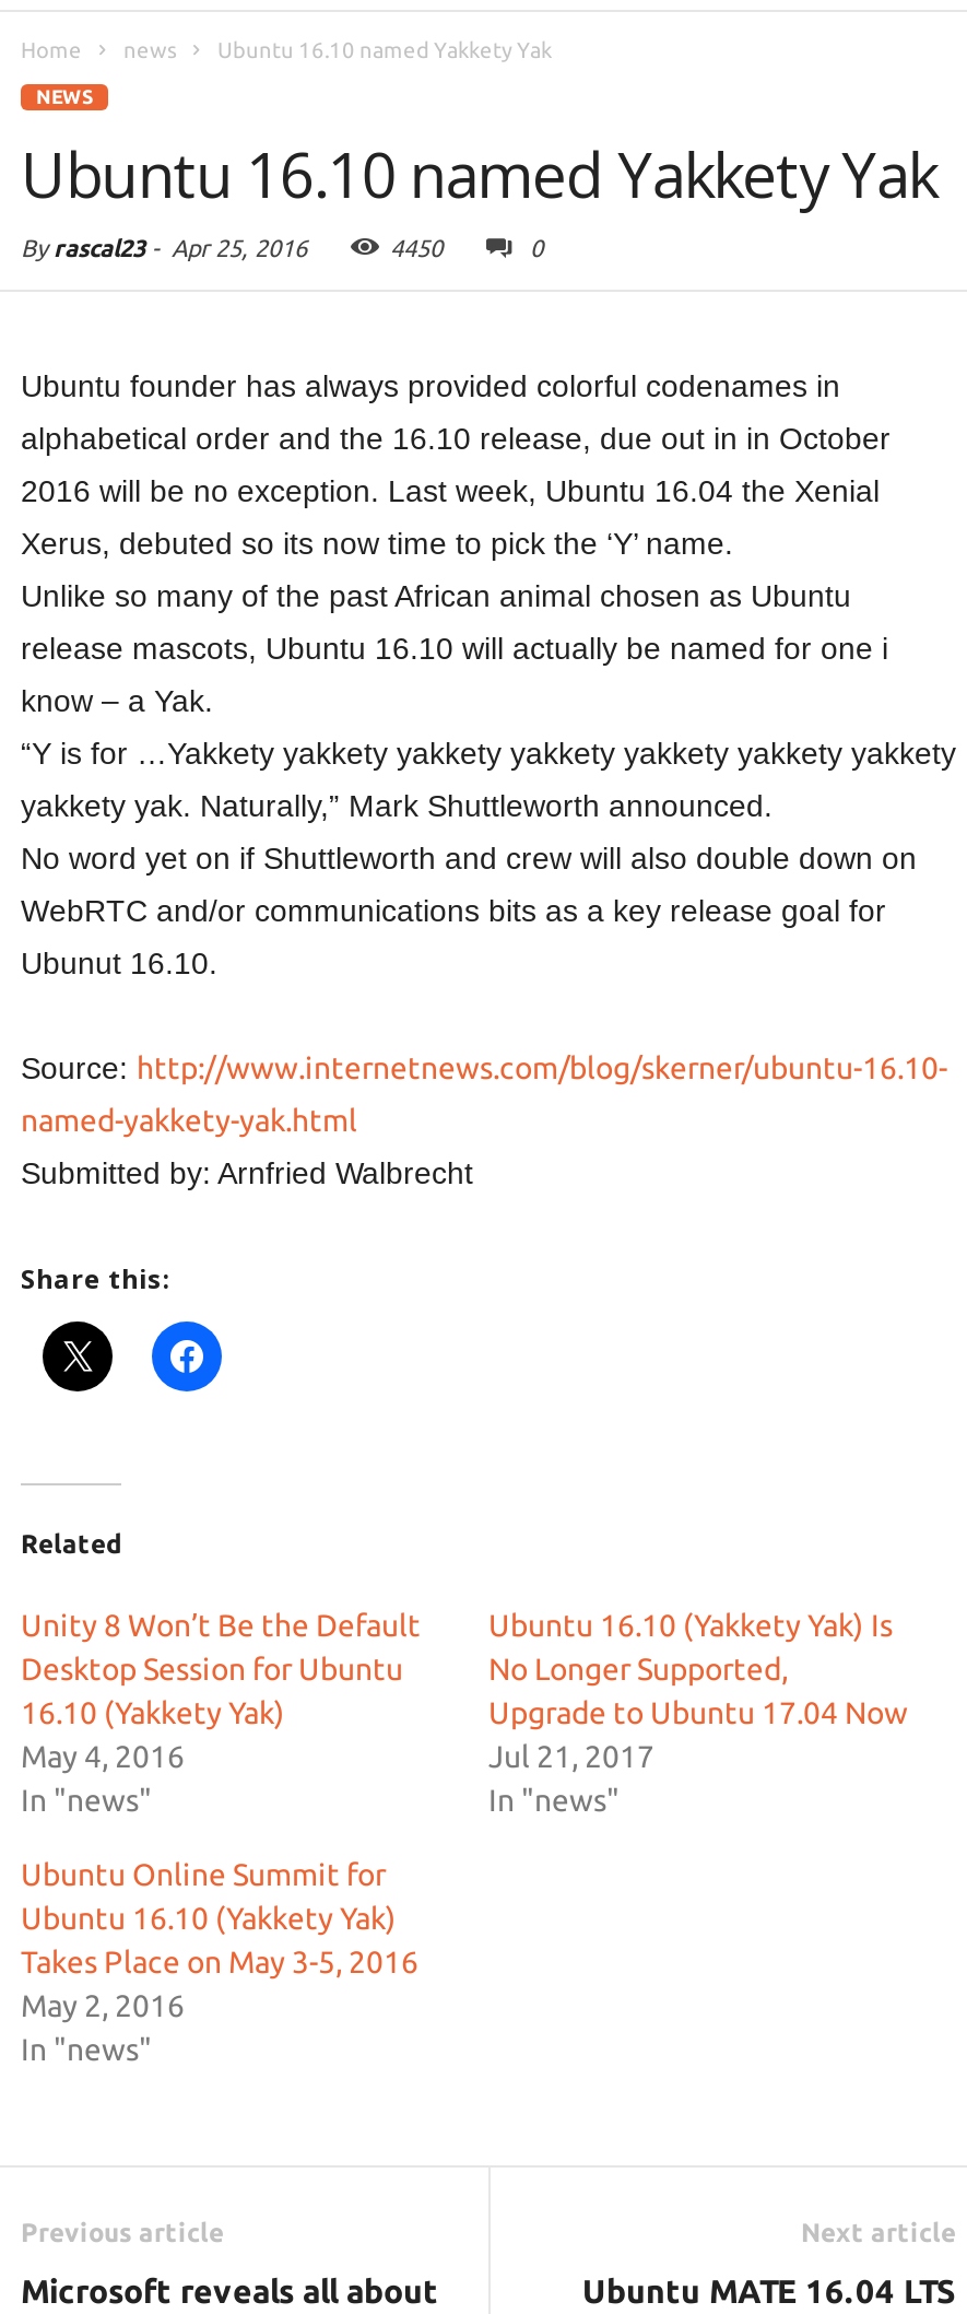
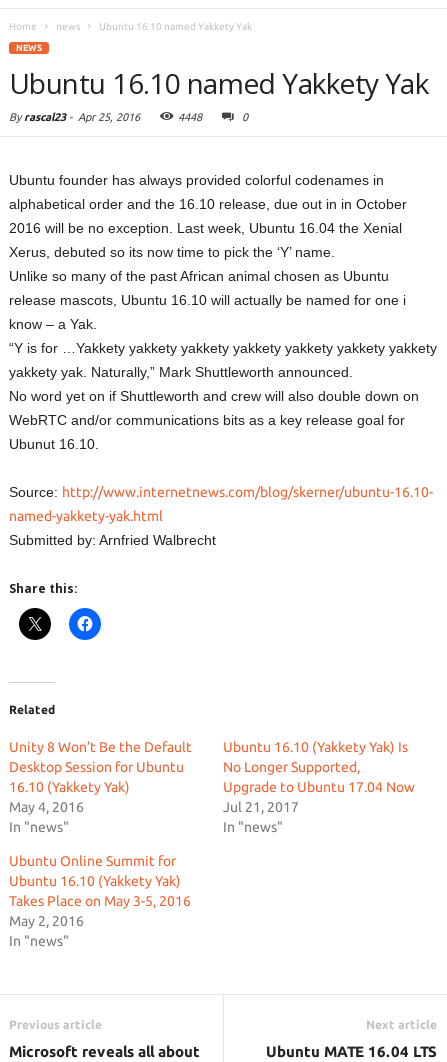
[390,235,443,261] 4450 -> [178,111,202,123] 4448

